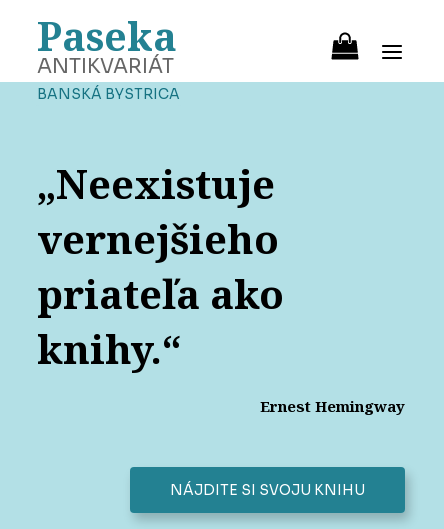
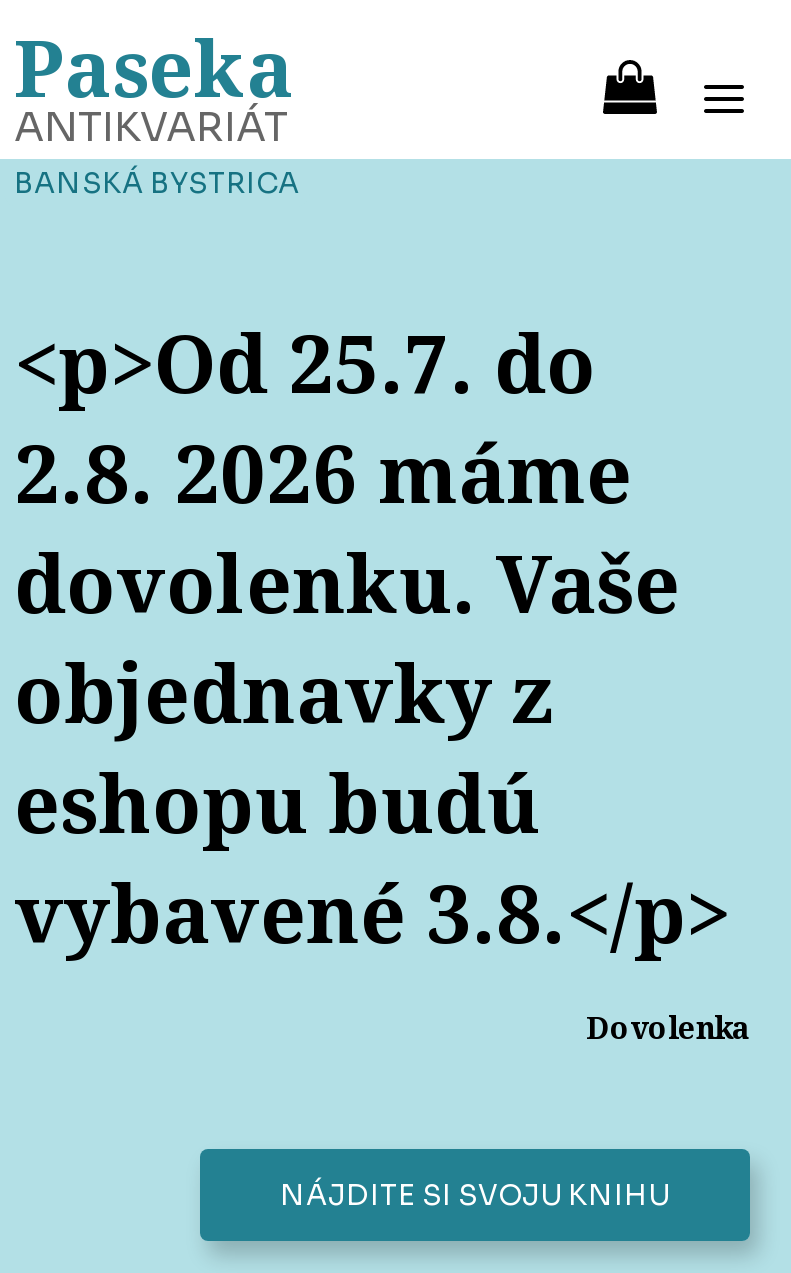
[37,156,405,416] „Neexistuje | vernejšieho | priateľa ako | knihy.“ | Ernest Hemingway -> [14,307,750,1047] <p>Od 25.7. do | 2.8. 2026 máme | dovolenku. Vaše | objednavky z | eshopu budú | vybavené 3.8.</p> | Dovolenka

